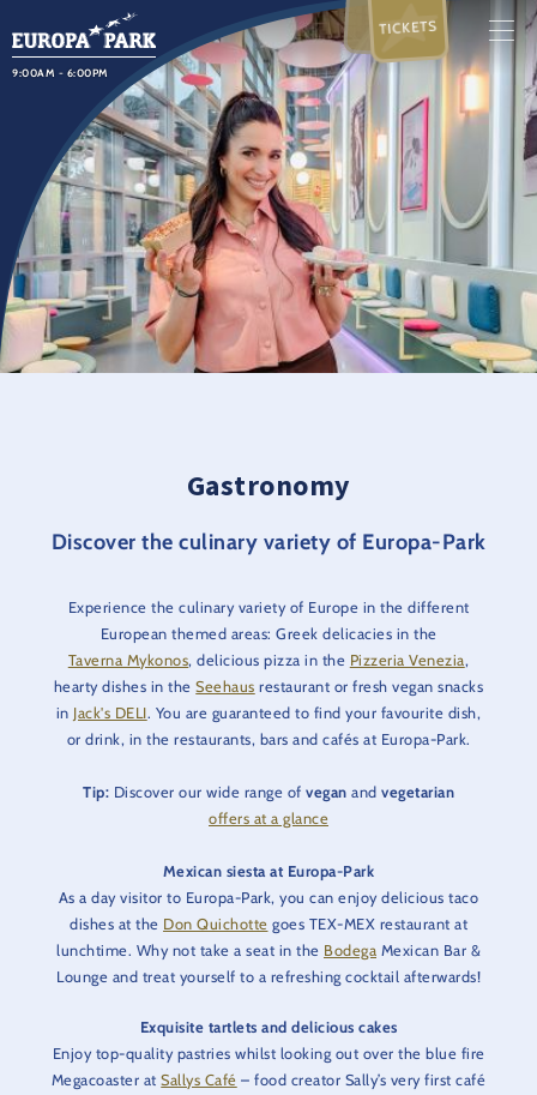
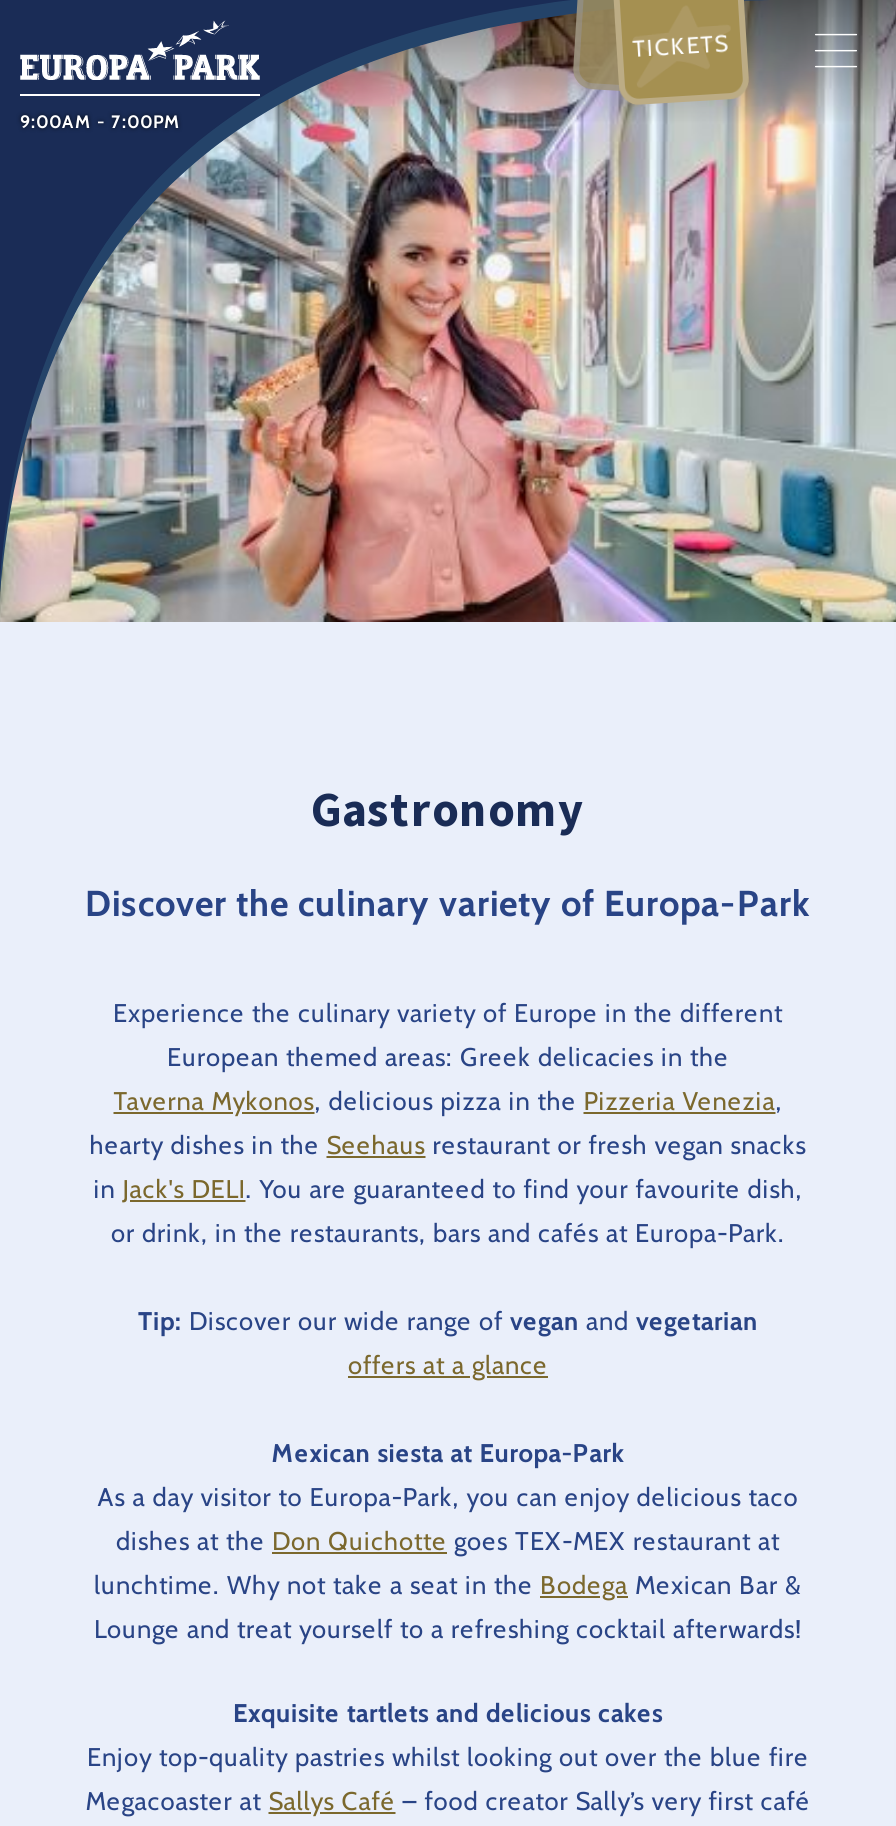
[12,66,108,79] 9:00AM - 6:00PM -> [20,110,181,132] 9:00AM - 7:00PM

